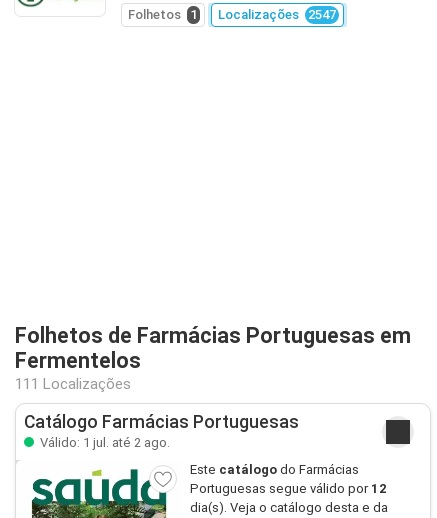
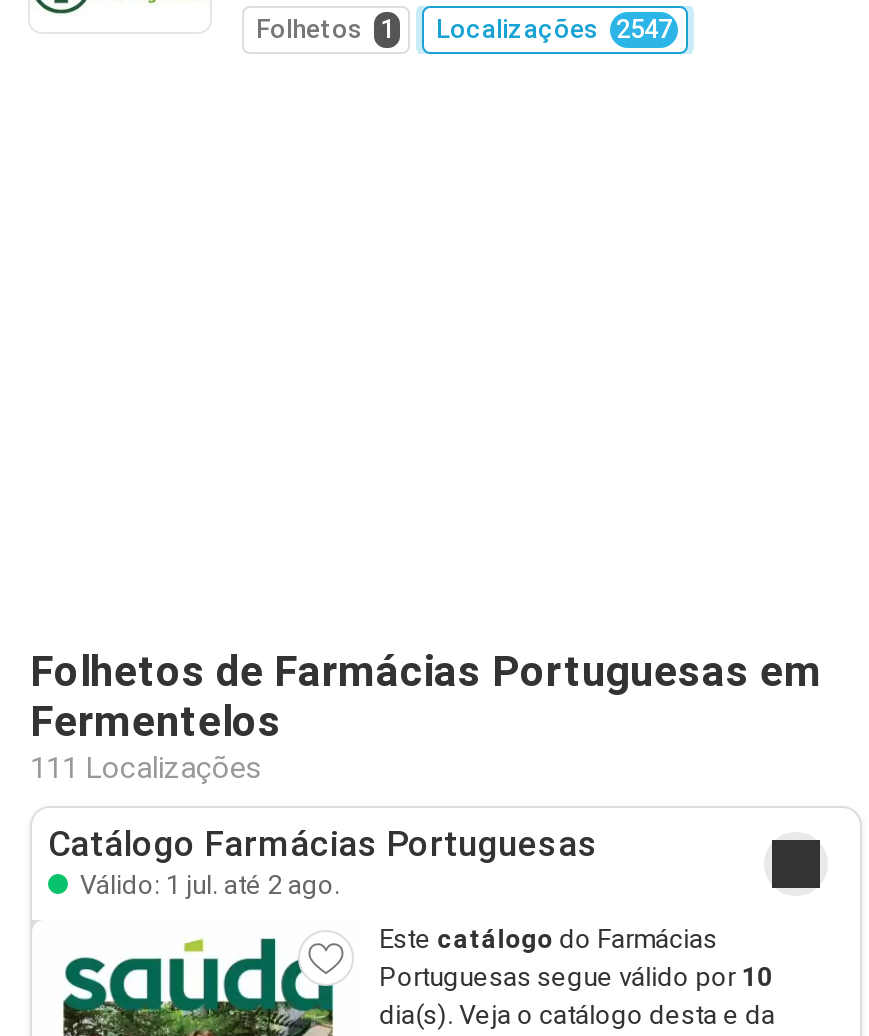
[190,481,387,496] Portuguesas segue válido por 12 -> [379,962,773,992] Portuguesas segue válido por 10

